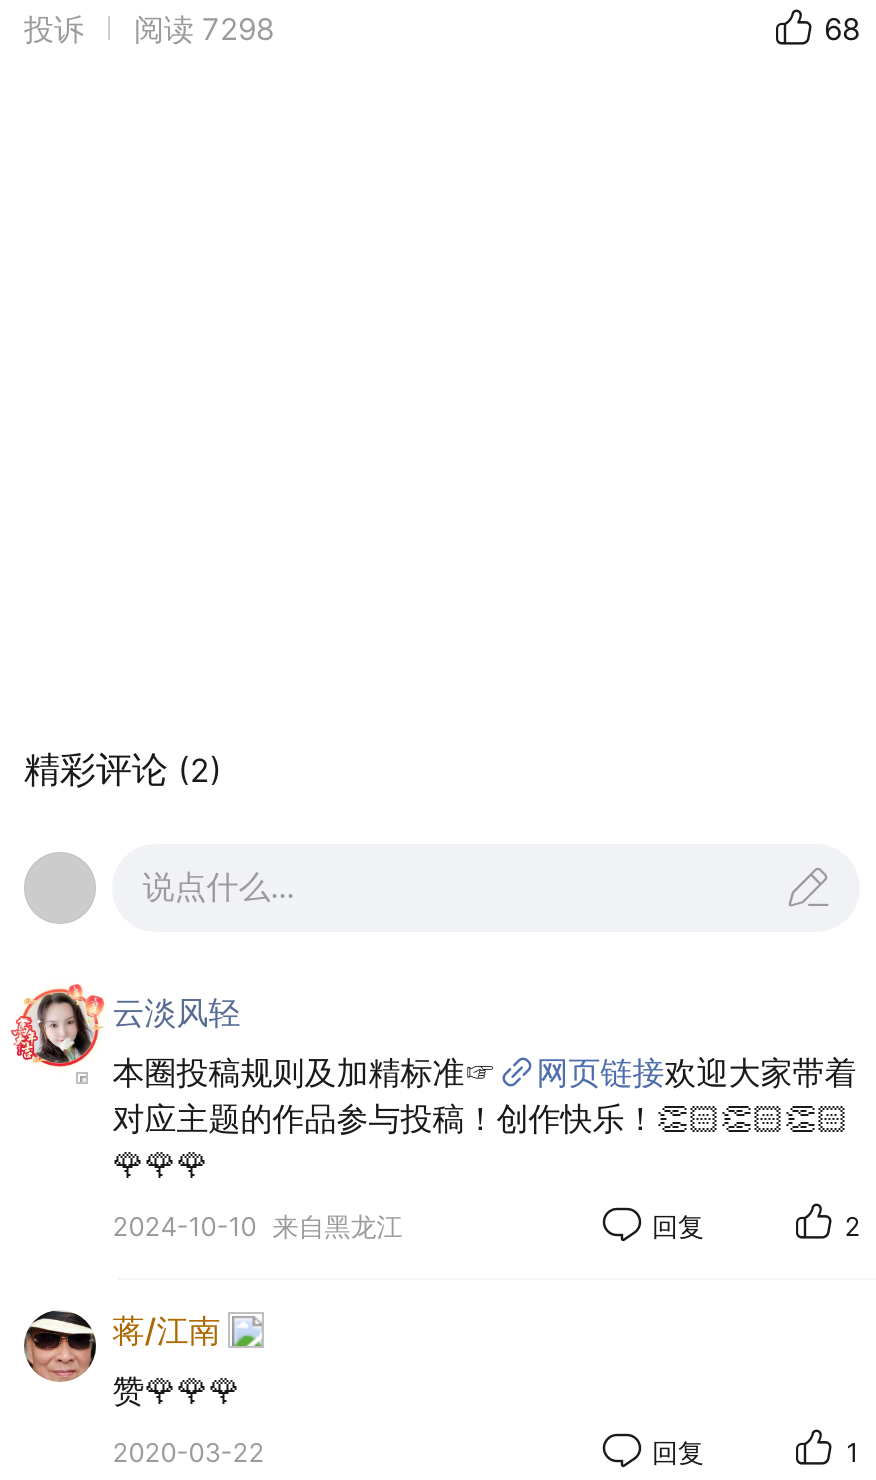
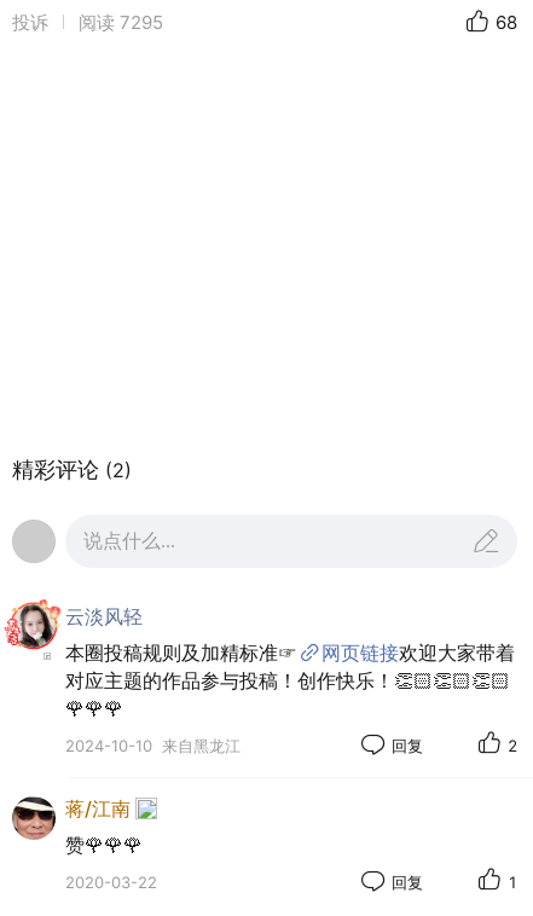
[24,9,274,47] 投诉 阅读 7298 -> [12,10,163,33] 投诉 阅读 7295

